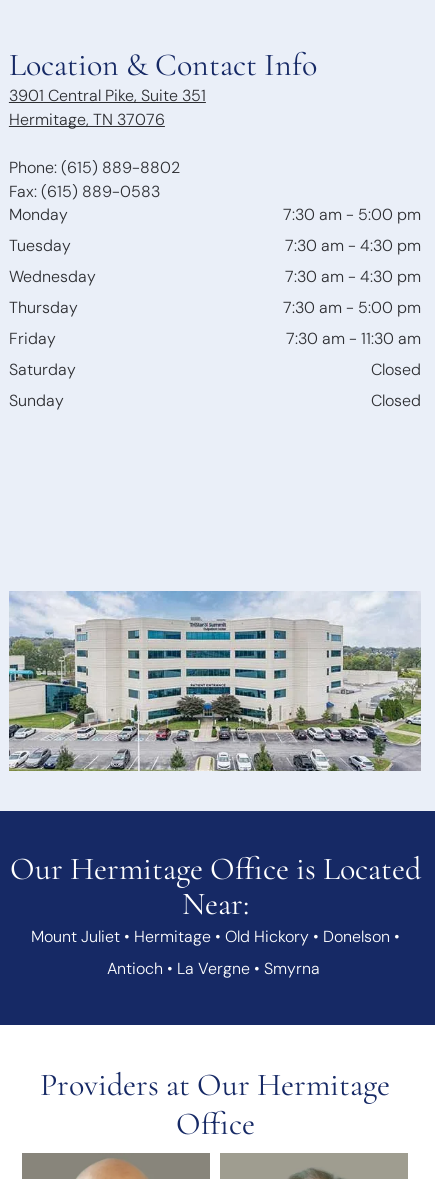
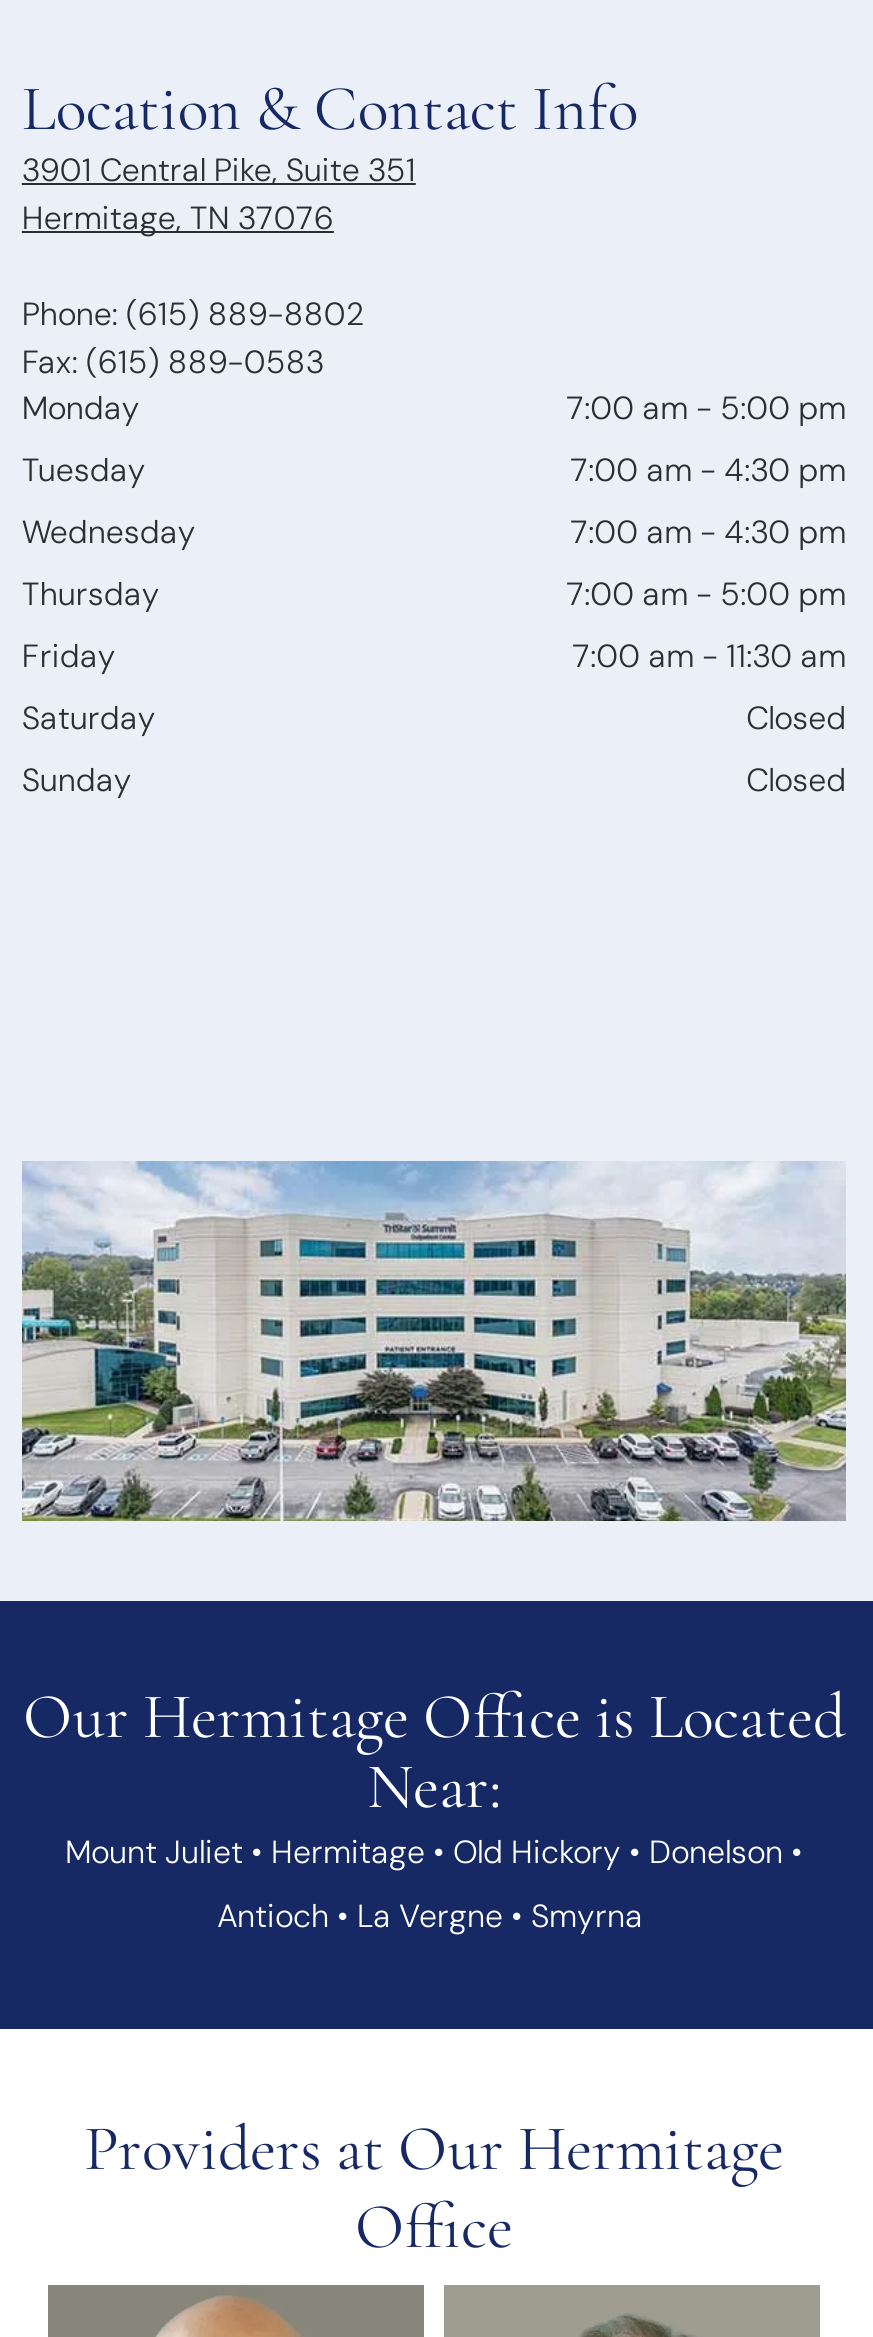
[283,204,421,225] 7:30 am - 5:00 pm -> [566,387,846,429] 7:00 am - 5:00 pm
[285,235,421,256] 7:30 am - 4:30 pm -> [570,449,846,491] 7:00 am - 4:30 pm
[285,266,421,287] 7:30 am - 4:30 pm -> [570,511,846,553] 7:00 am - 4:30 pm
[283,297,421,318] 7:30 am - 5:00 pm -> [566,573,846,615] 7:00 am - 5:00 pm
[286,328,421,349] 7:30 am - 11:30 am -> [572,635,846,677] 7:00 am - 11:30 am

